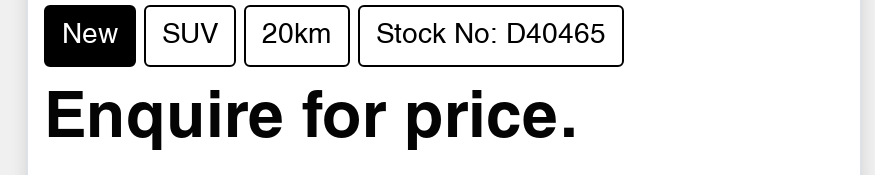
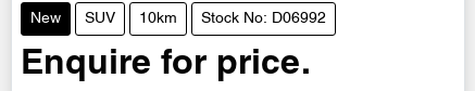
[262,23,606,49] 20km | Stock No: D40465 -> [139,12,326,26] 10km | Stock No: D06992

